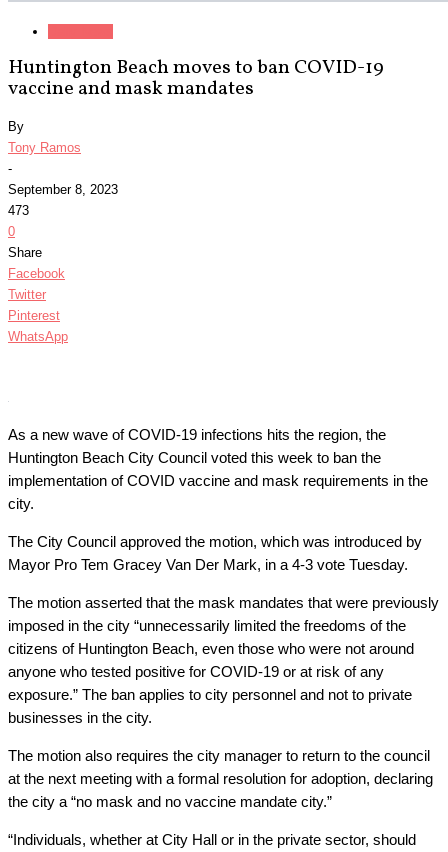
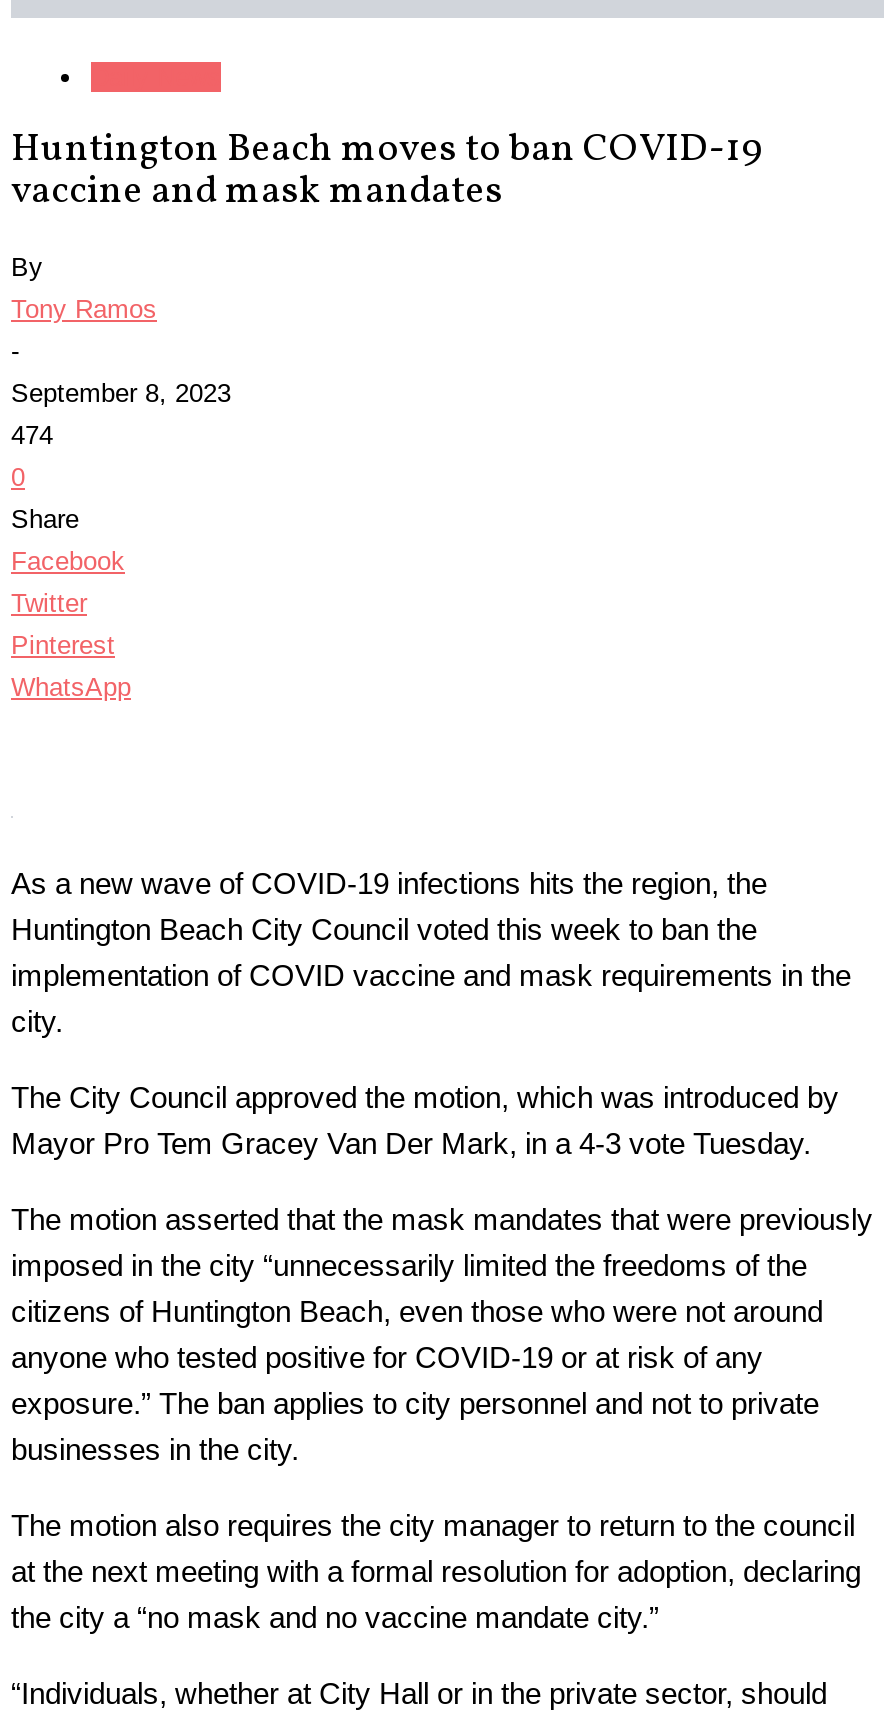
[8,203,29,218] 473 -> [11,421,53,451] 474

